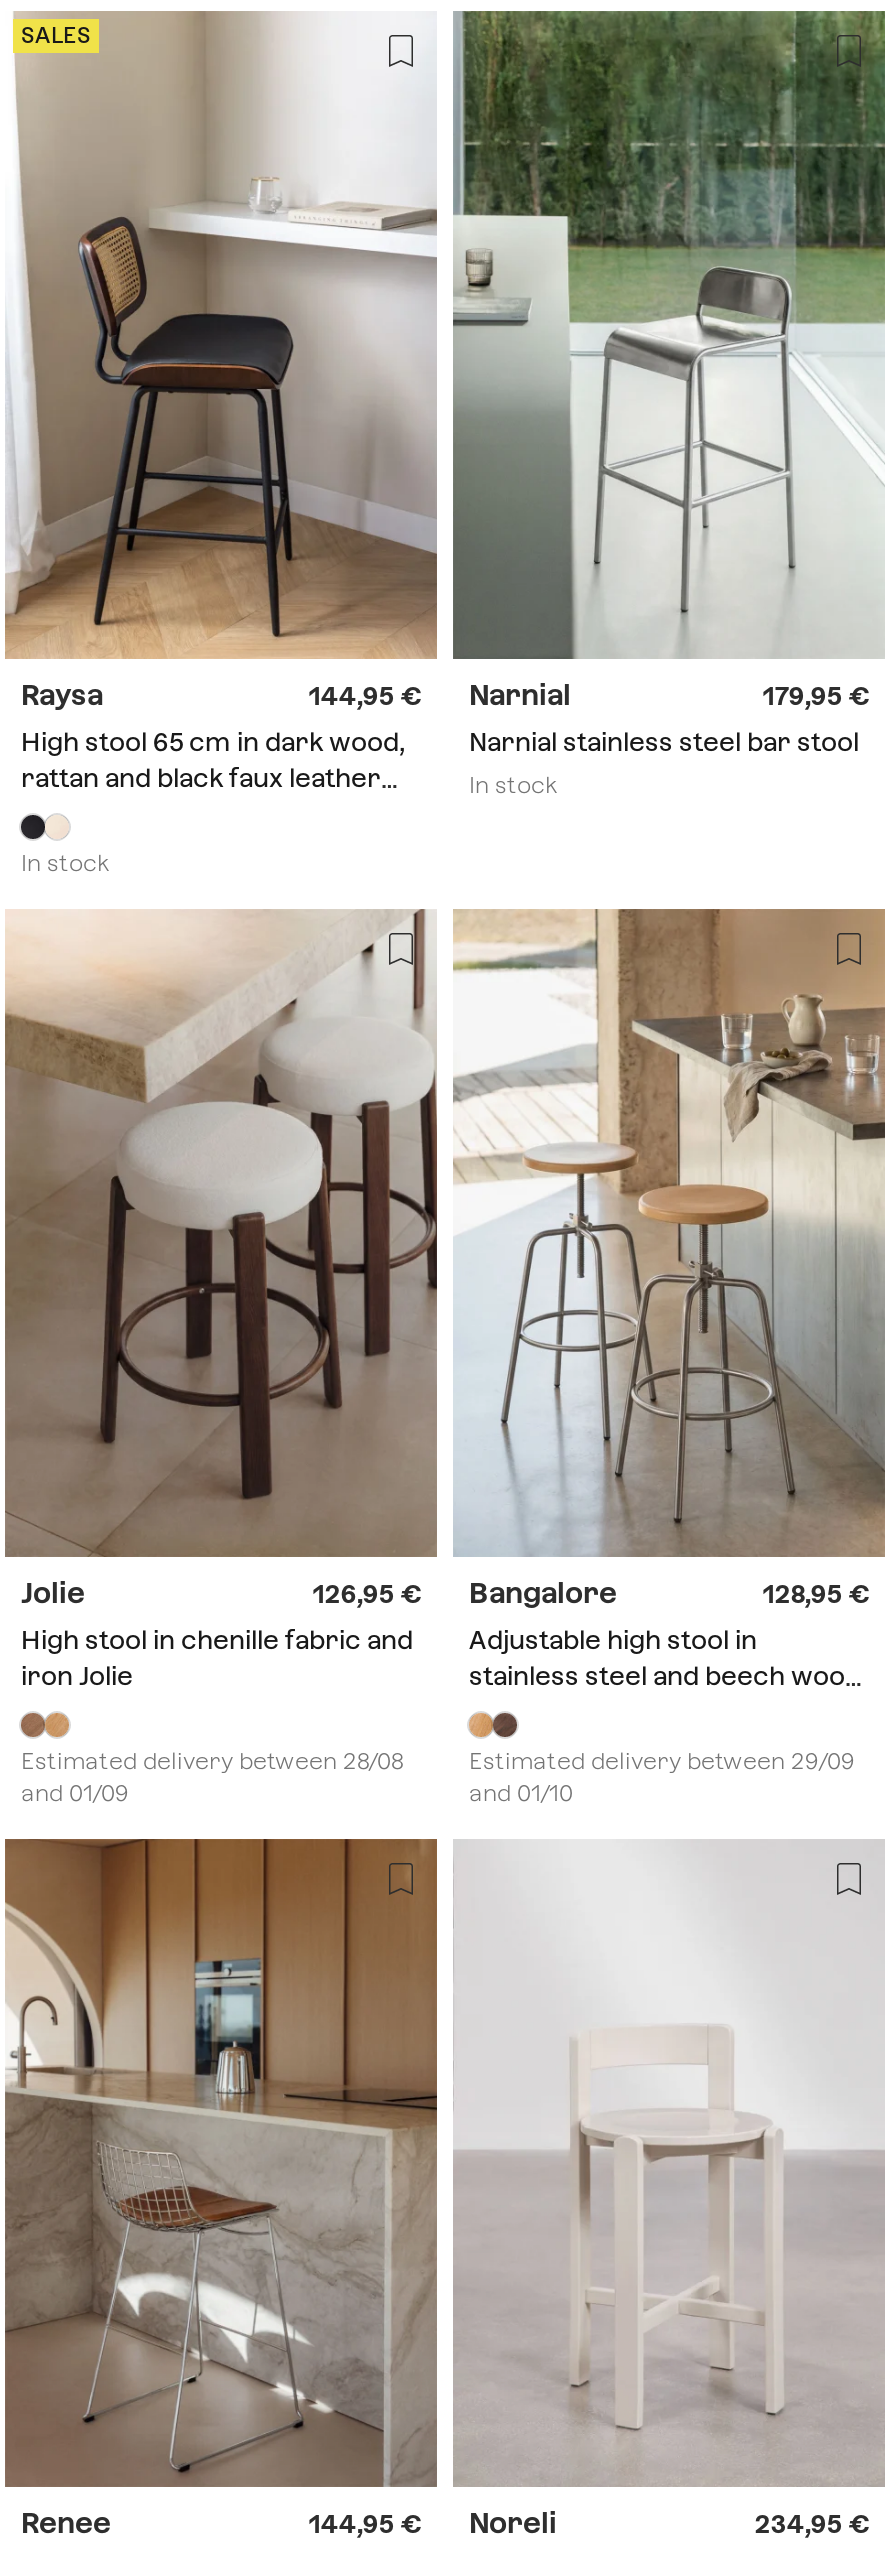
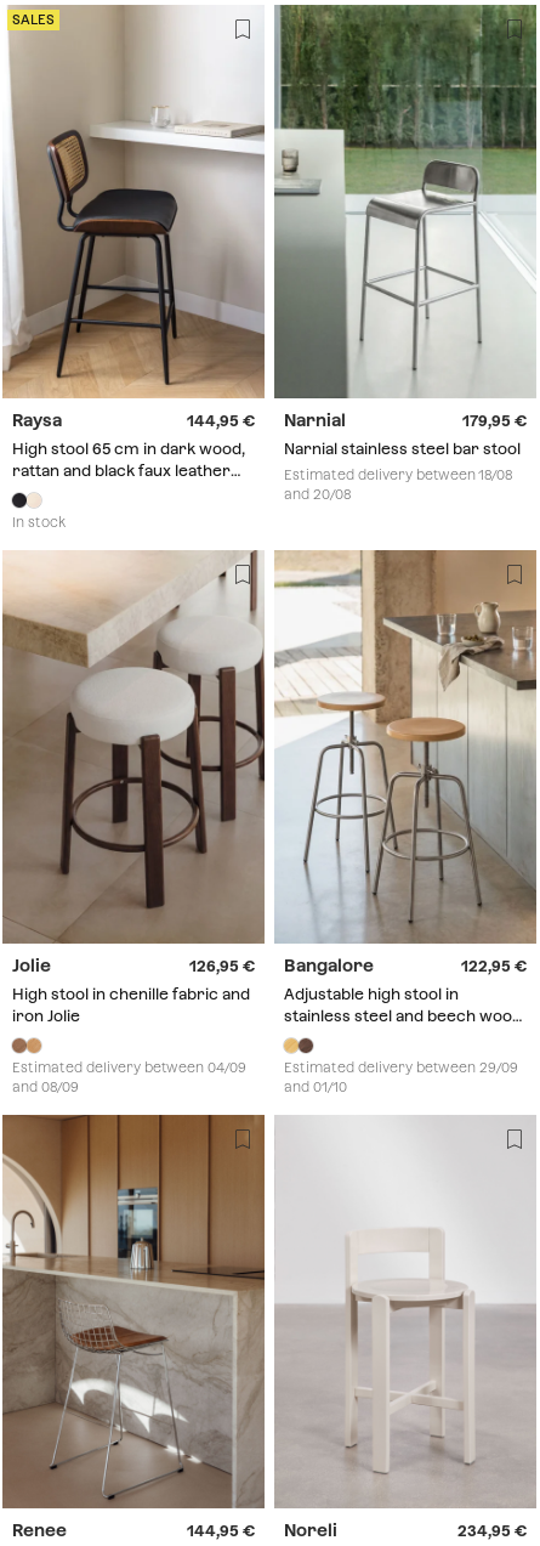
[469,772,557,800] In stock -> [284,467,512,503] Estimated delivery between 18/08 | and 20/08
[763,1579,843,1609] 128,95 -> [461,957,511,975] 122,95
[21,1747,403,1775] Estimated delivery between 28/08 -> [12,1059,246,1076] Estimated delivery between 04/09
[21,1779,129,1807] and 01/09 -> [12,1079,79,1096] and 08/09

